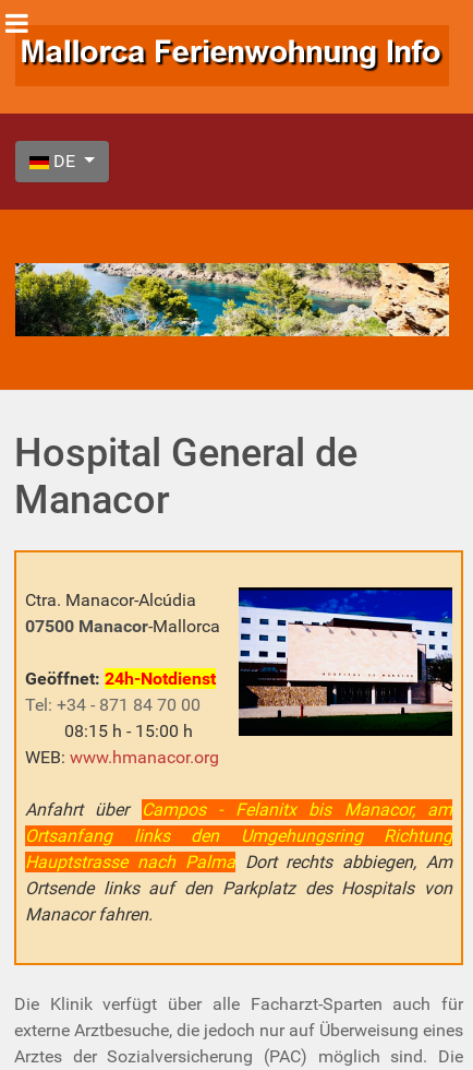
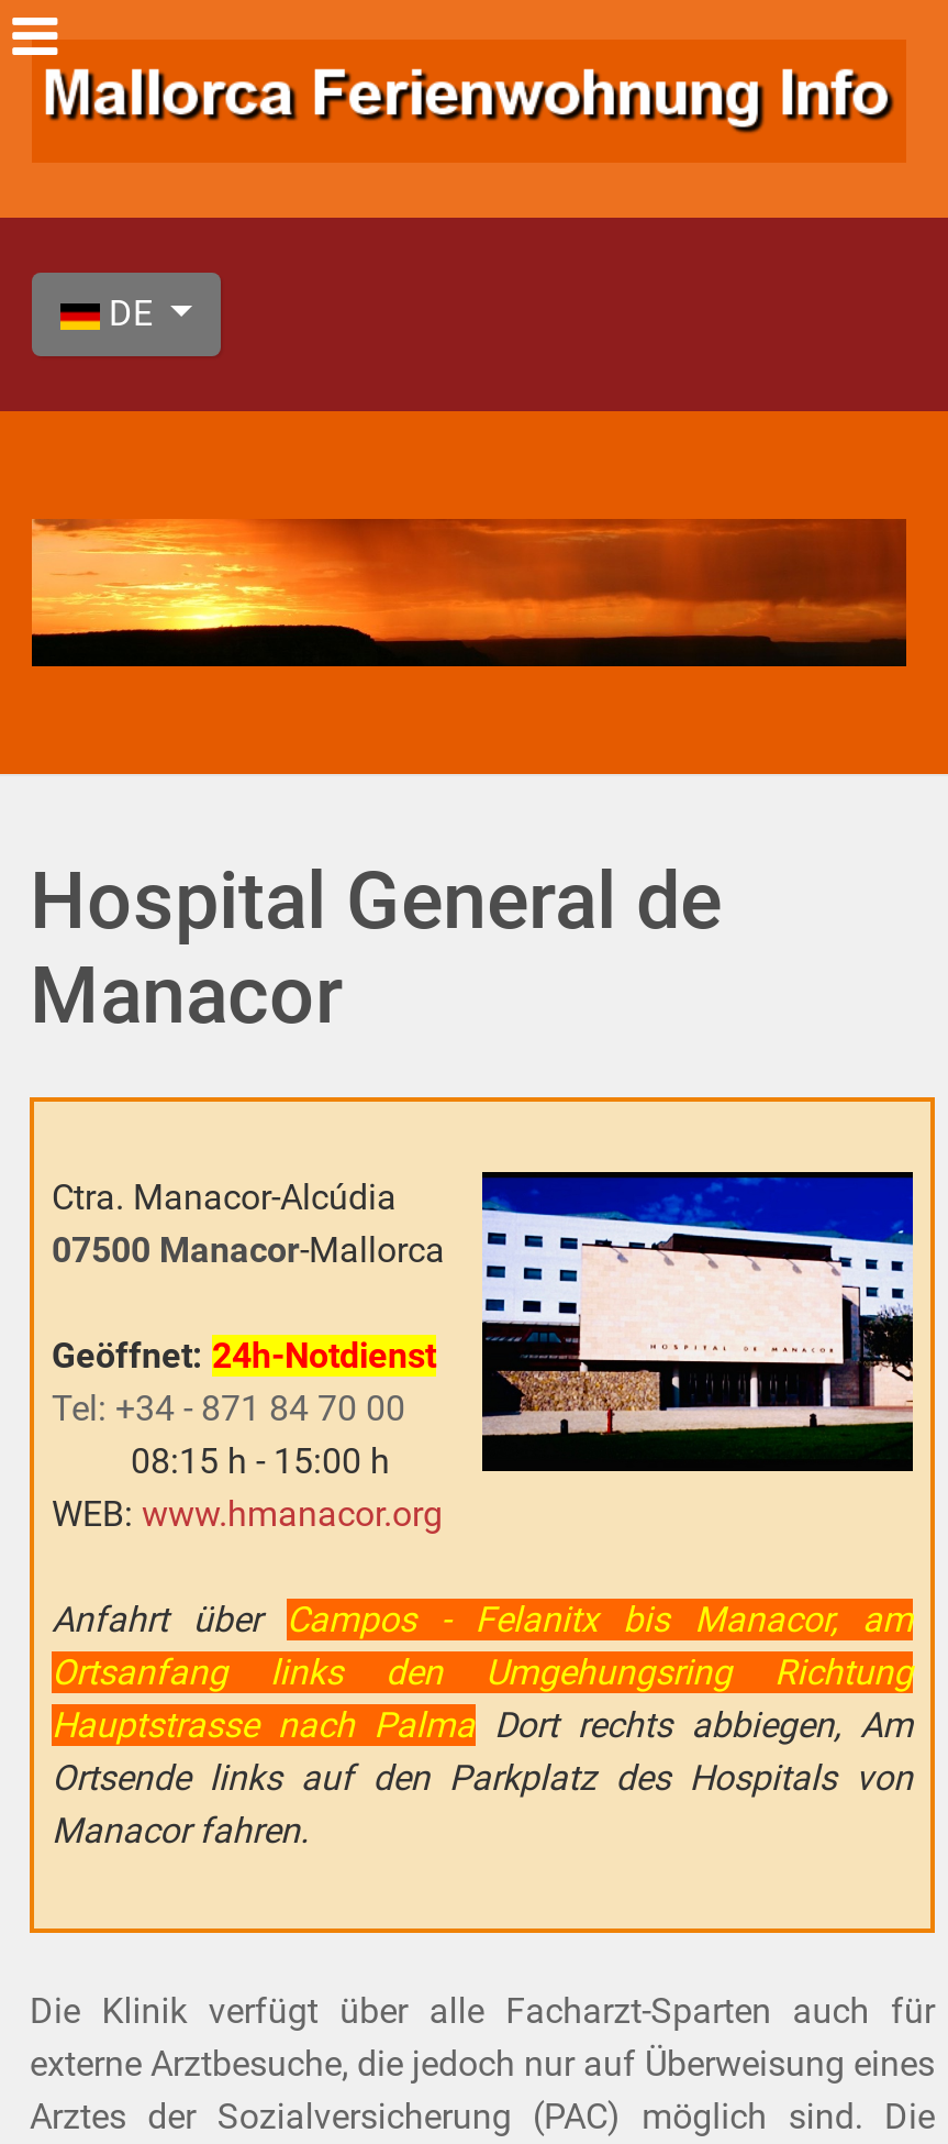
[14,262,450,337] [image] -> [30,519,908,668] [image]

